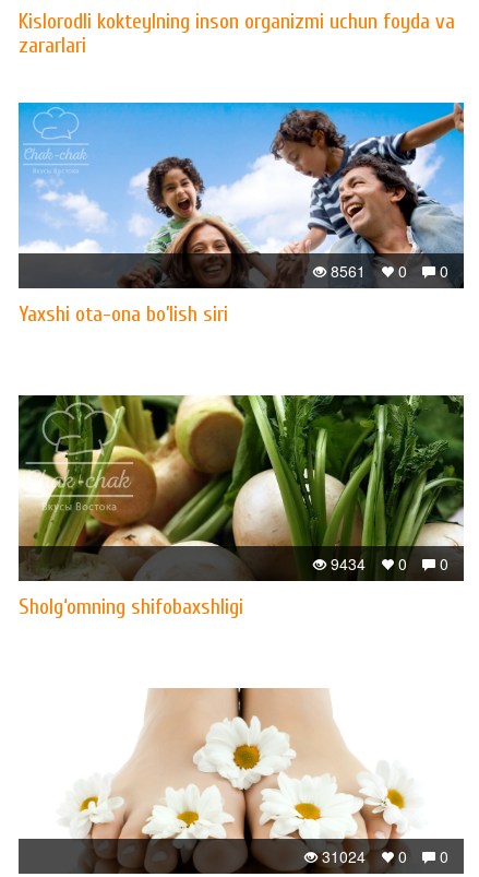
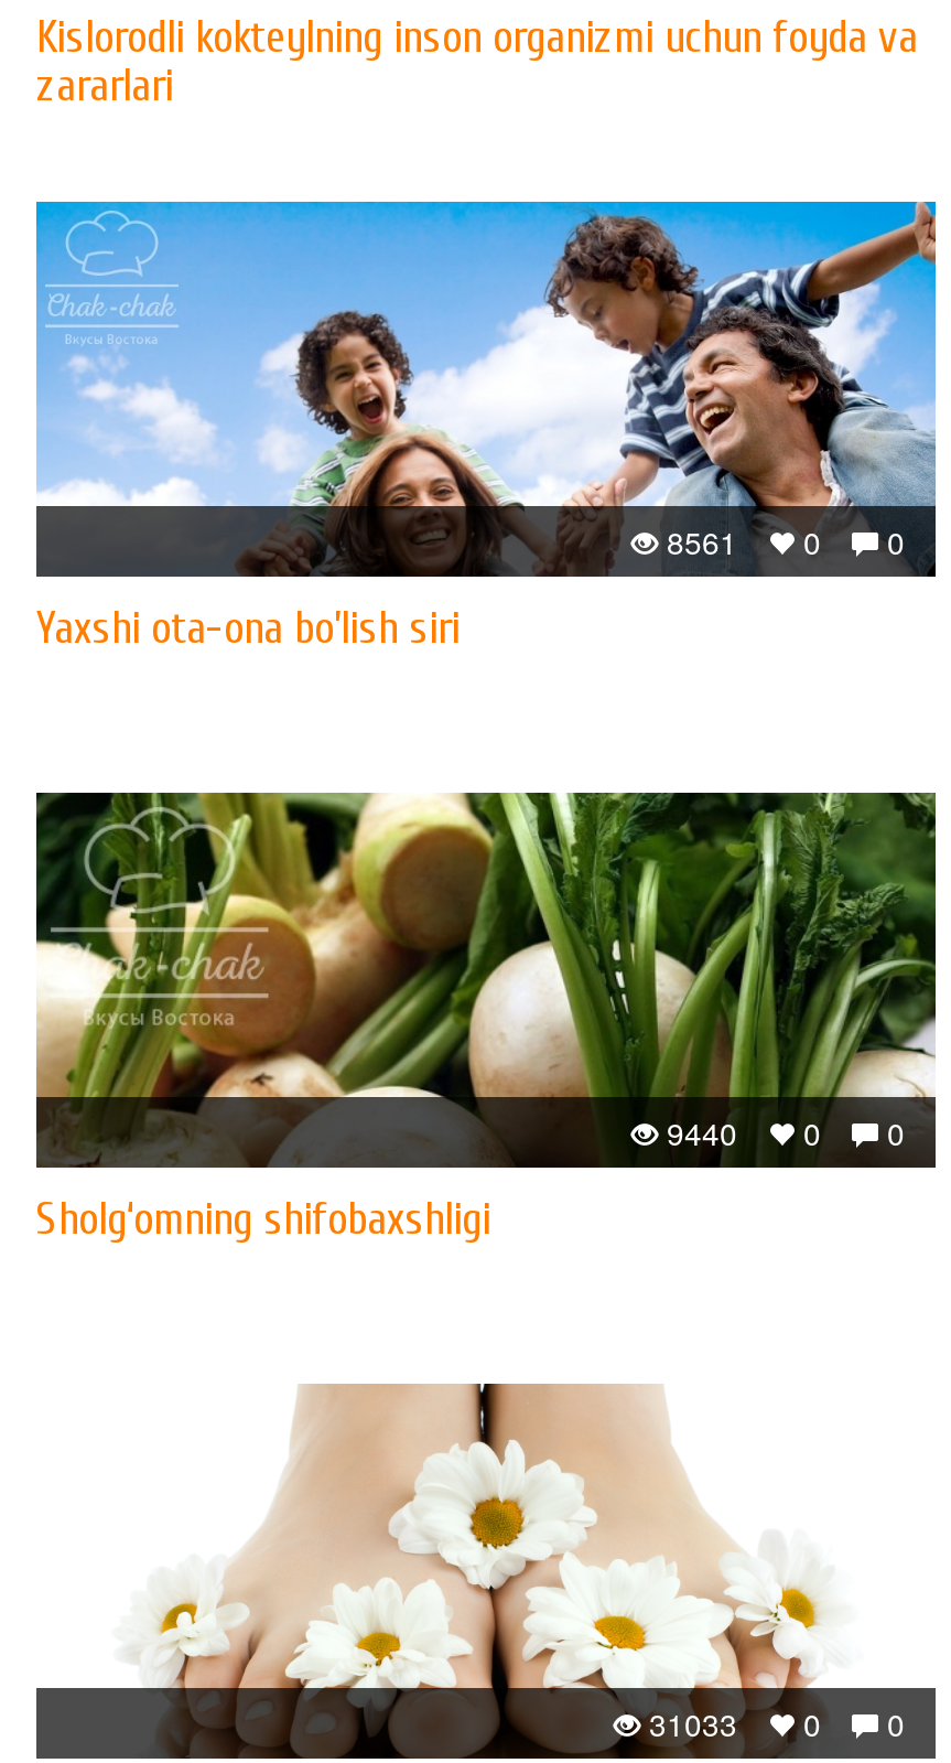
[331,553,448,574] 9434 0 0 -> [667,1110,905,1154] 9440 0 0
[322,845,448,867] 31024 0 0 -> [649,1701,905,1745] 31033 0 0

